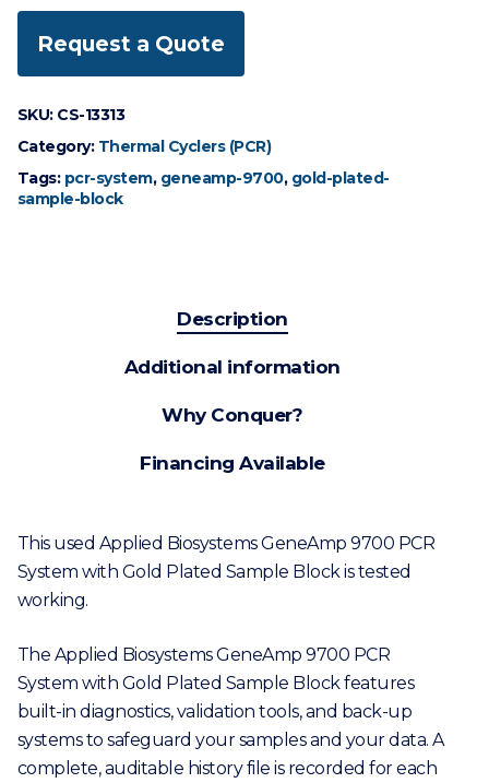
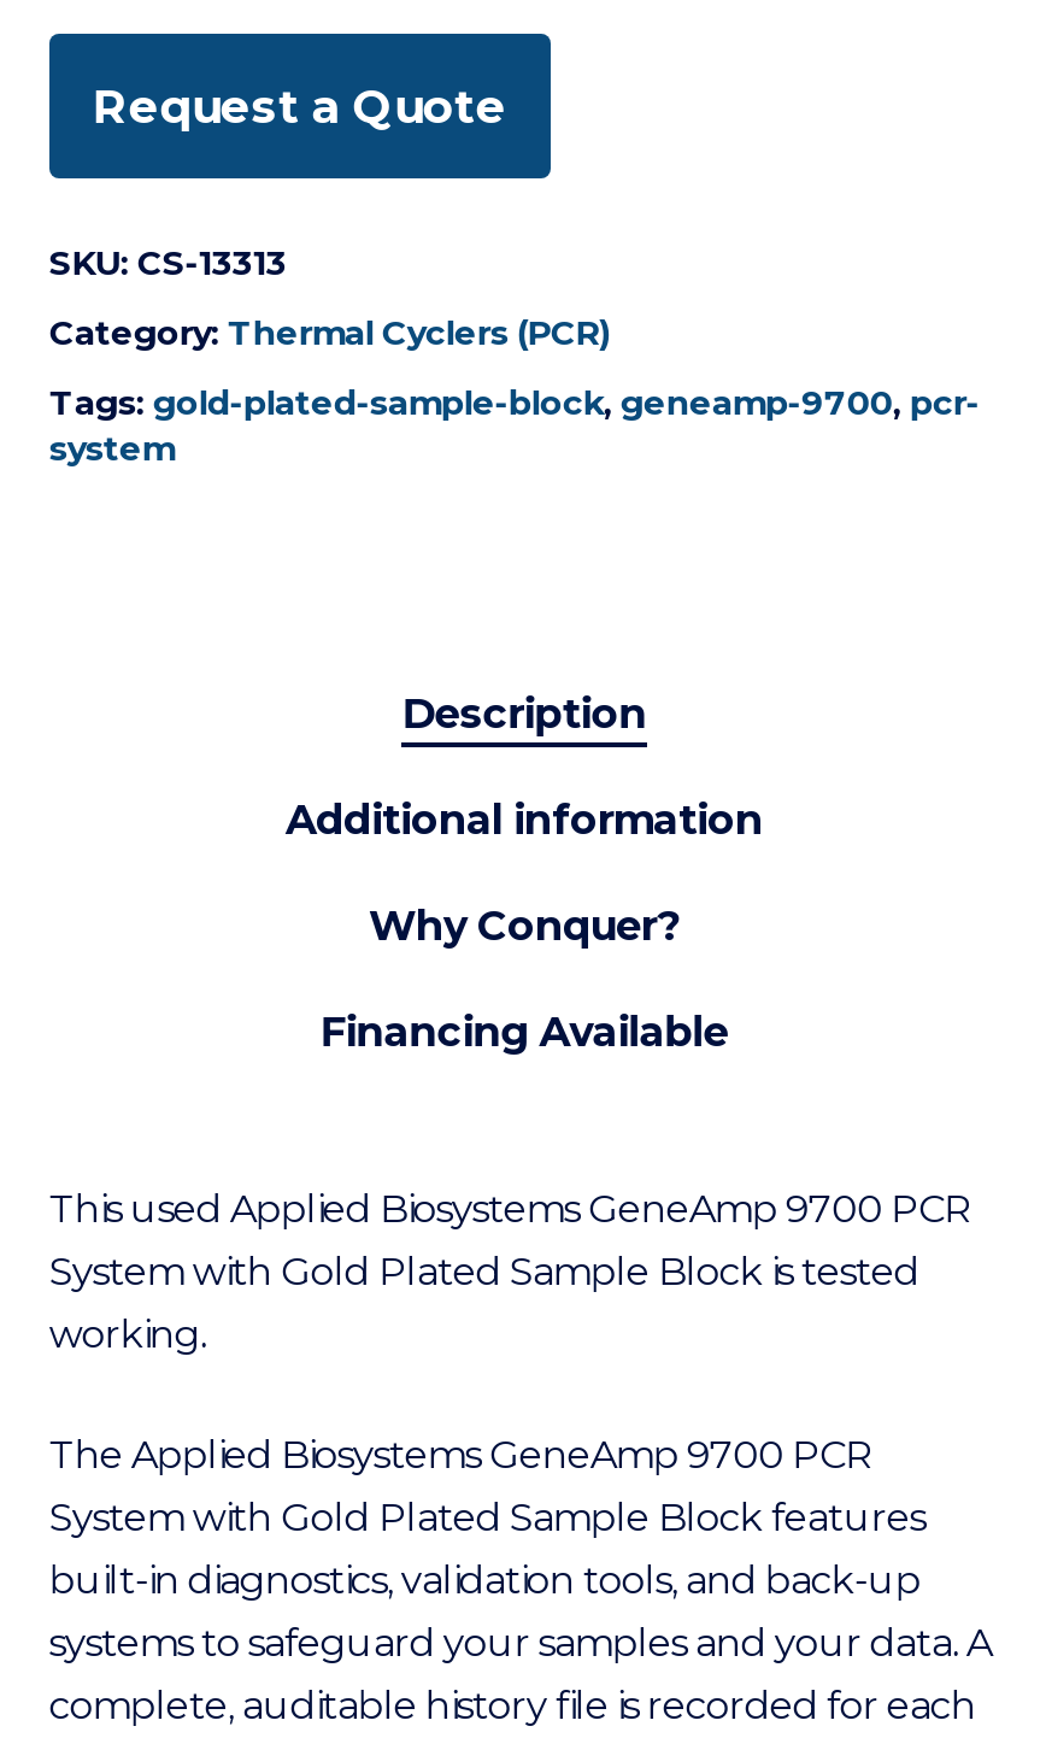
[17,169,390,209] Tags: pcr-system, geneamp-9700, gold-plated- | sample-block -> [49,382,979,471] Tags: gold-plated-sample-block, geneamp-9700, pcr- | system

